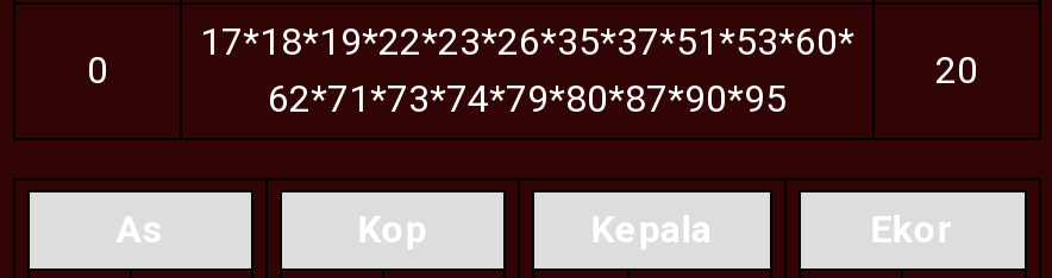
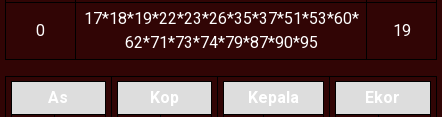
[935,48,978,93] 20 -> [392,21,410,40] 19
[268,76,787,121] 62*71*73*74*79*80*87*90*95 -> [124,33,317,52] 62*71*73*74*79*87*90*95

